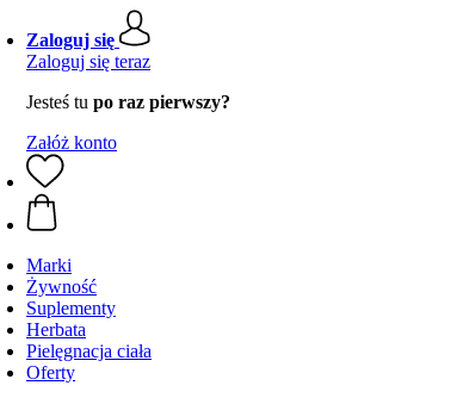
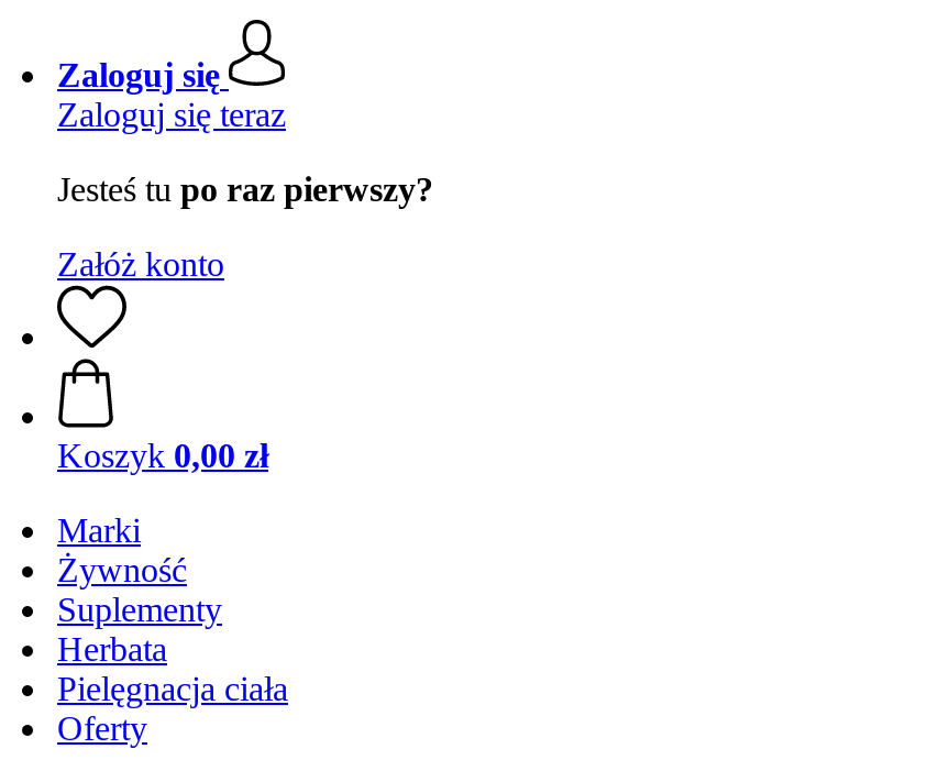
none -> [57,437,268,474] Koszyk 0,00 zł

